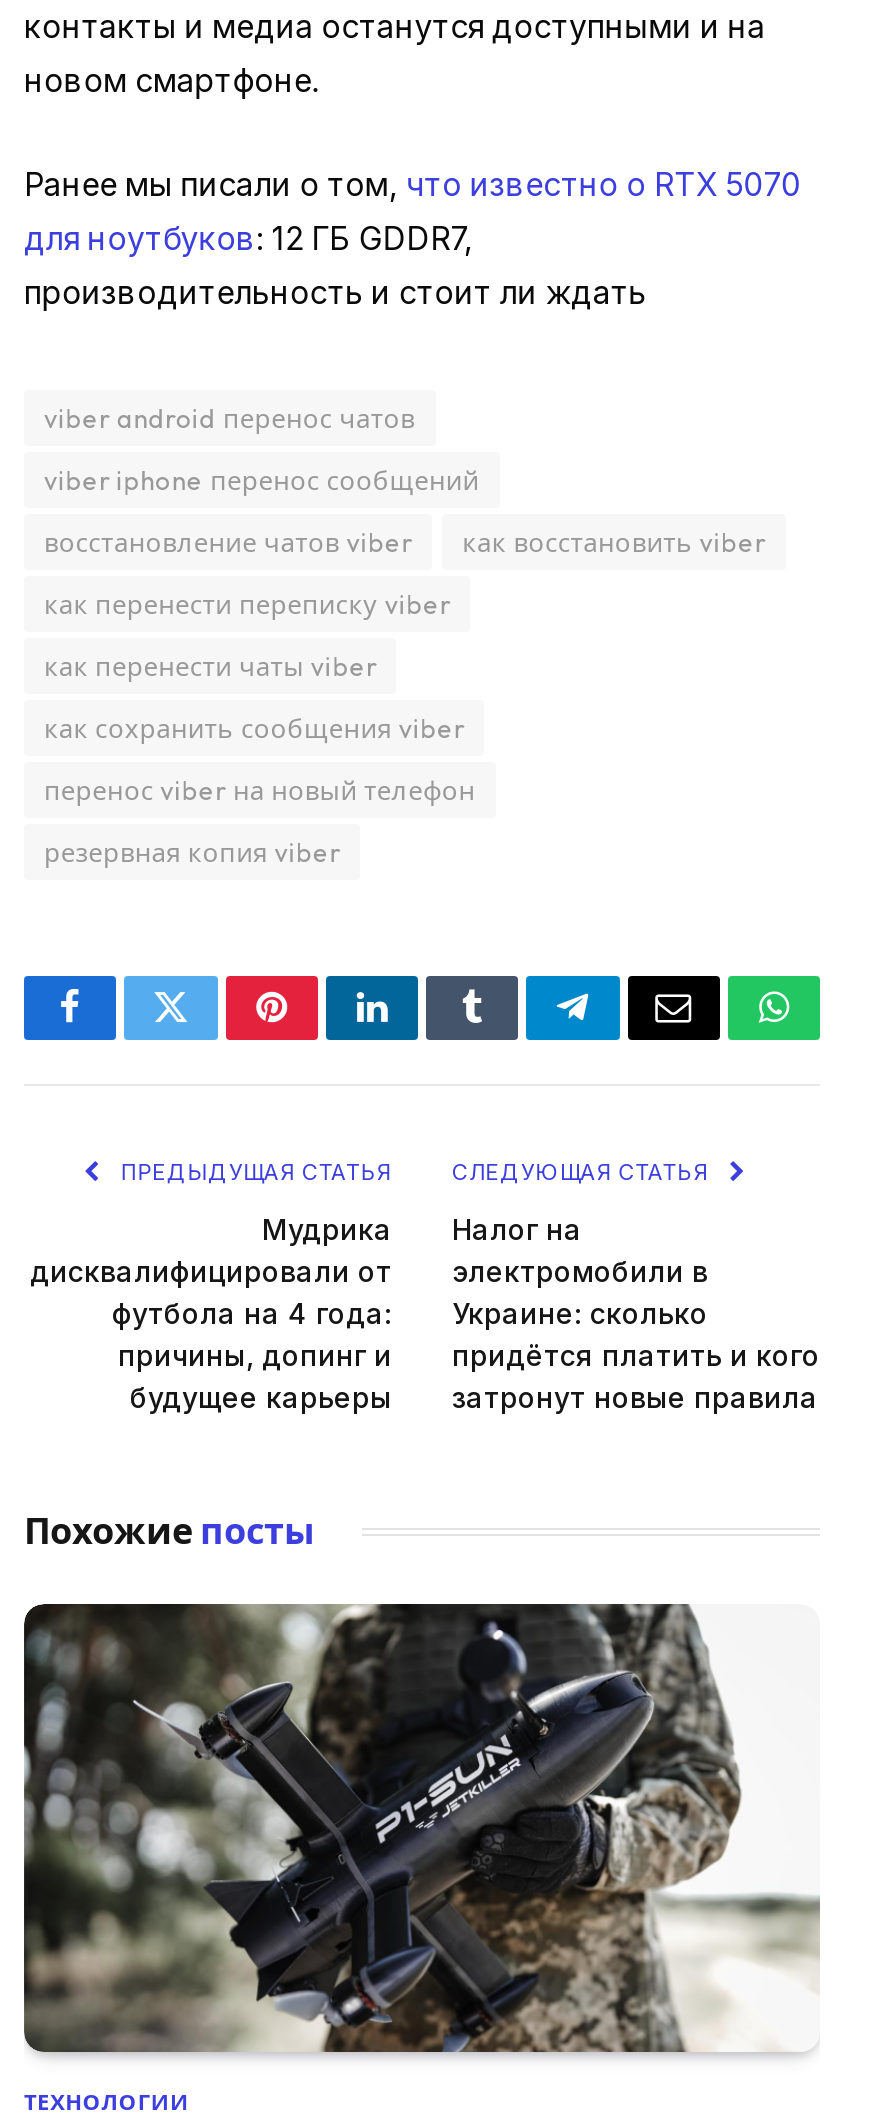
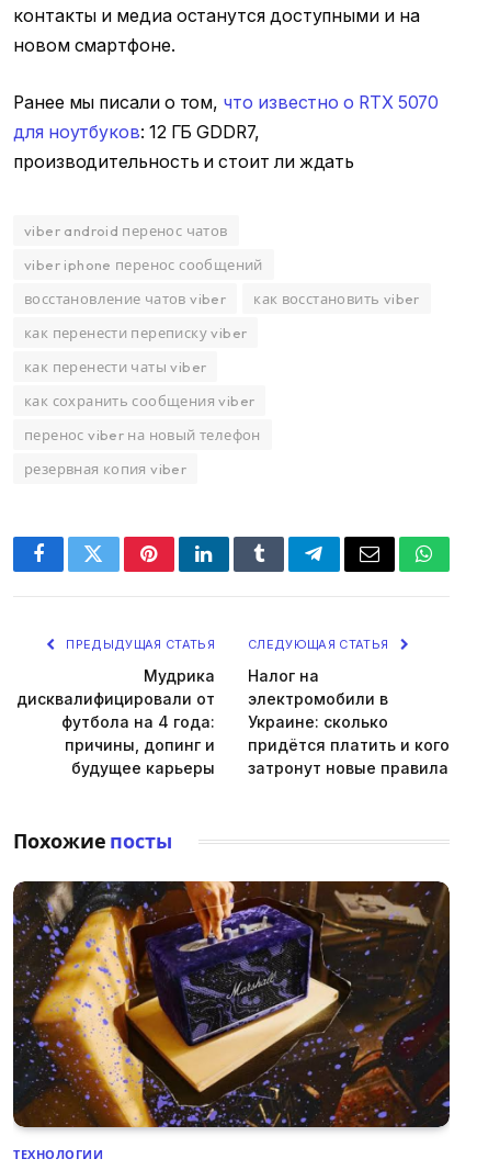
[22,1602,820,2052] [image] -> [12,880,451,1128] [image]

